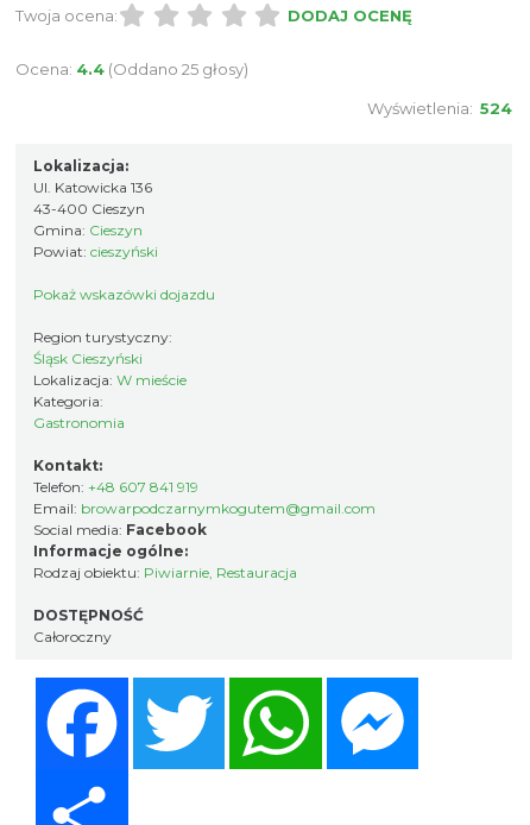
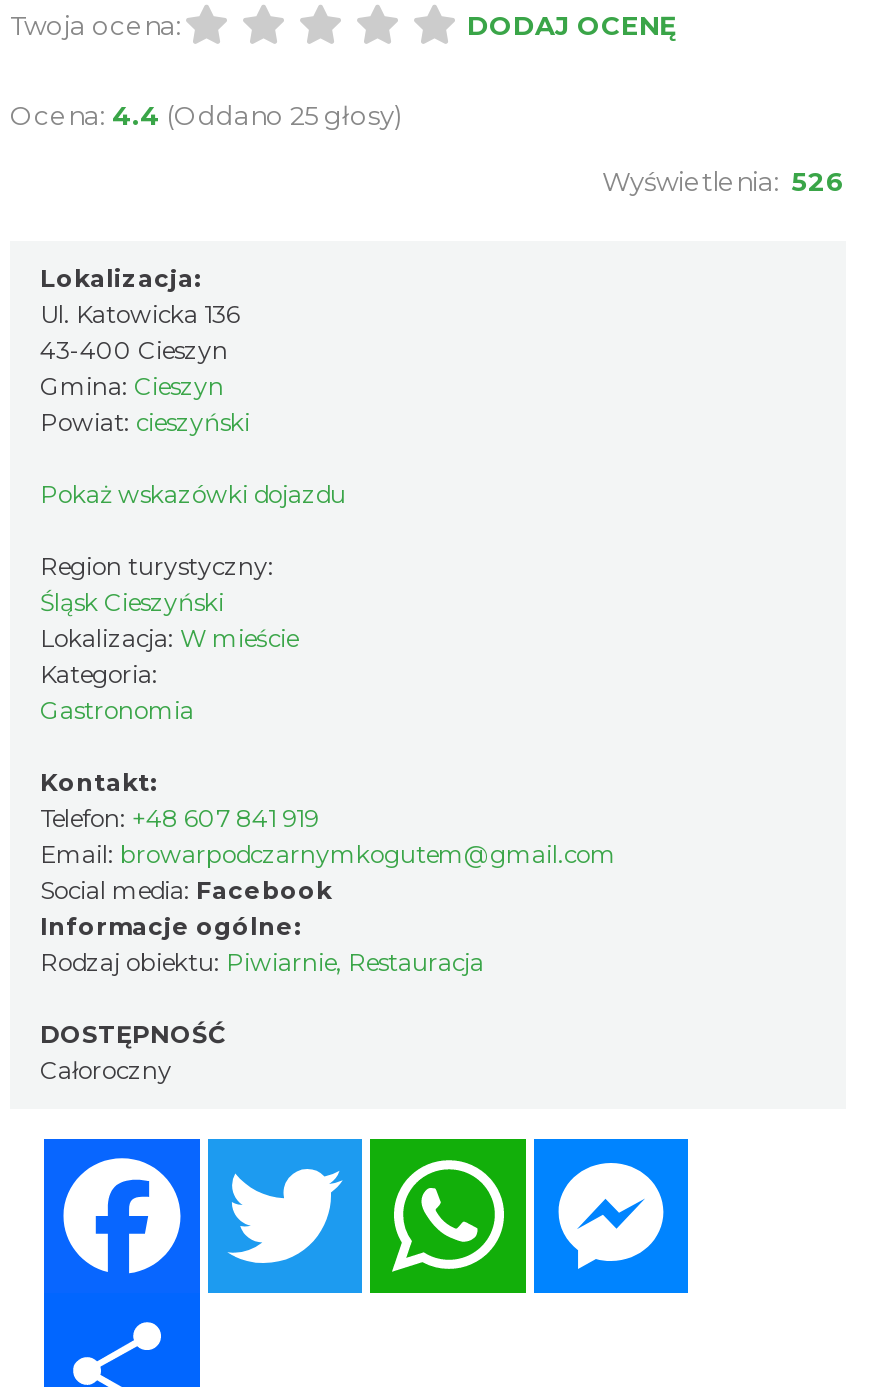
[367,98,512,117] Wyświetlenia: 524 -> [602,164,846,196] Wyświetlenia: 526

